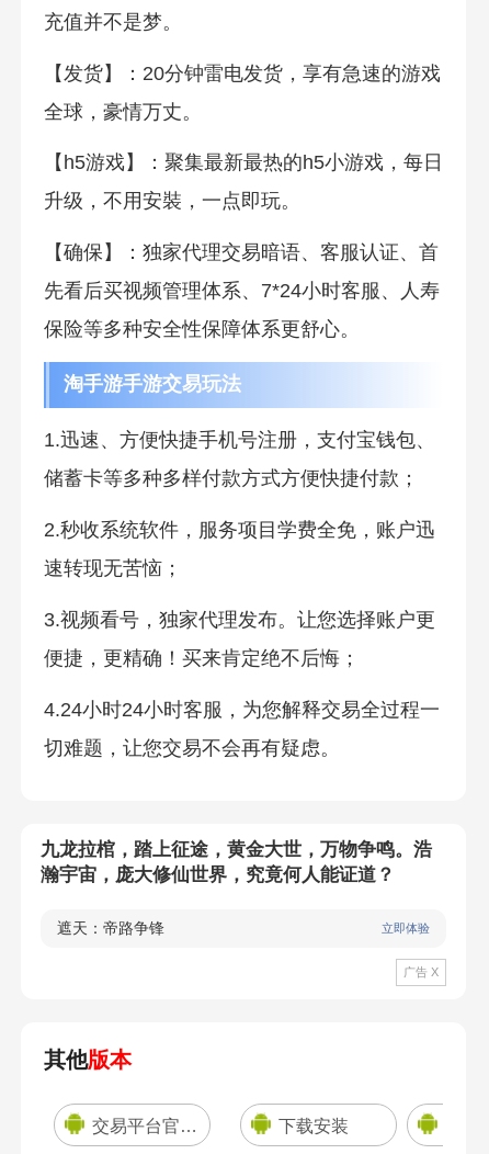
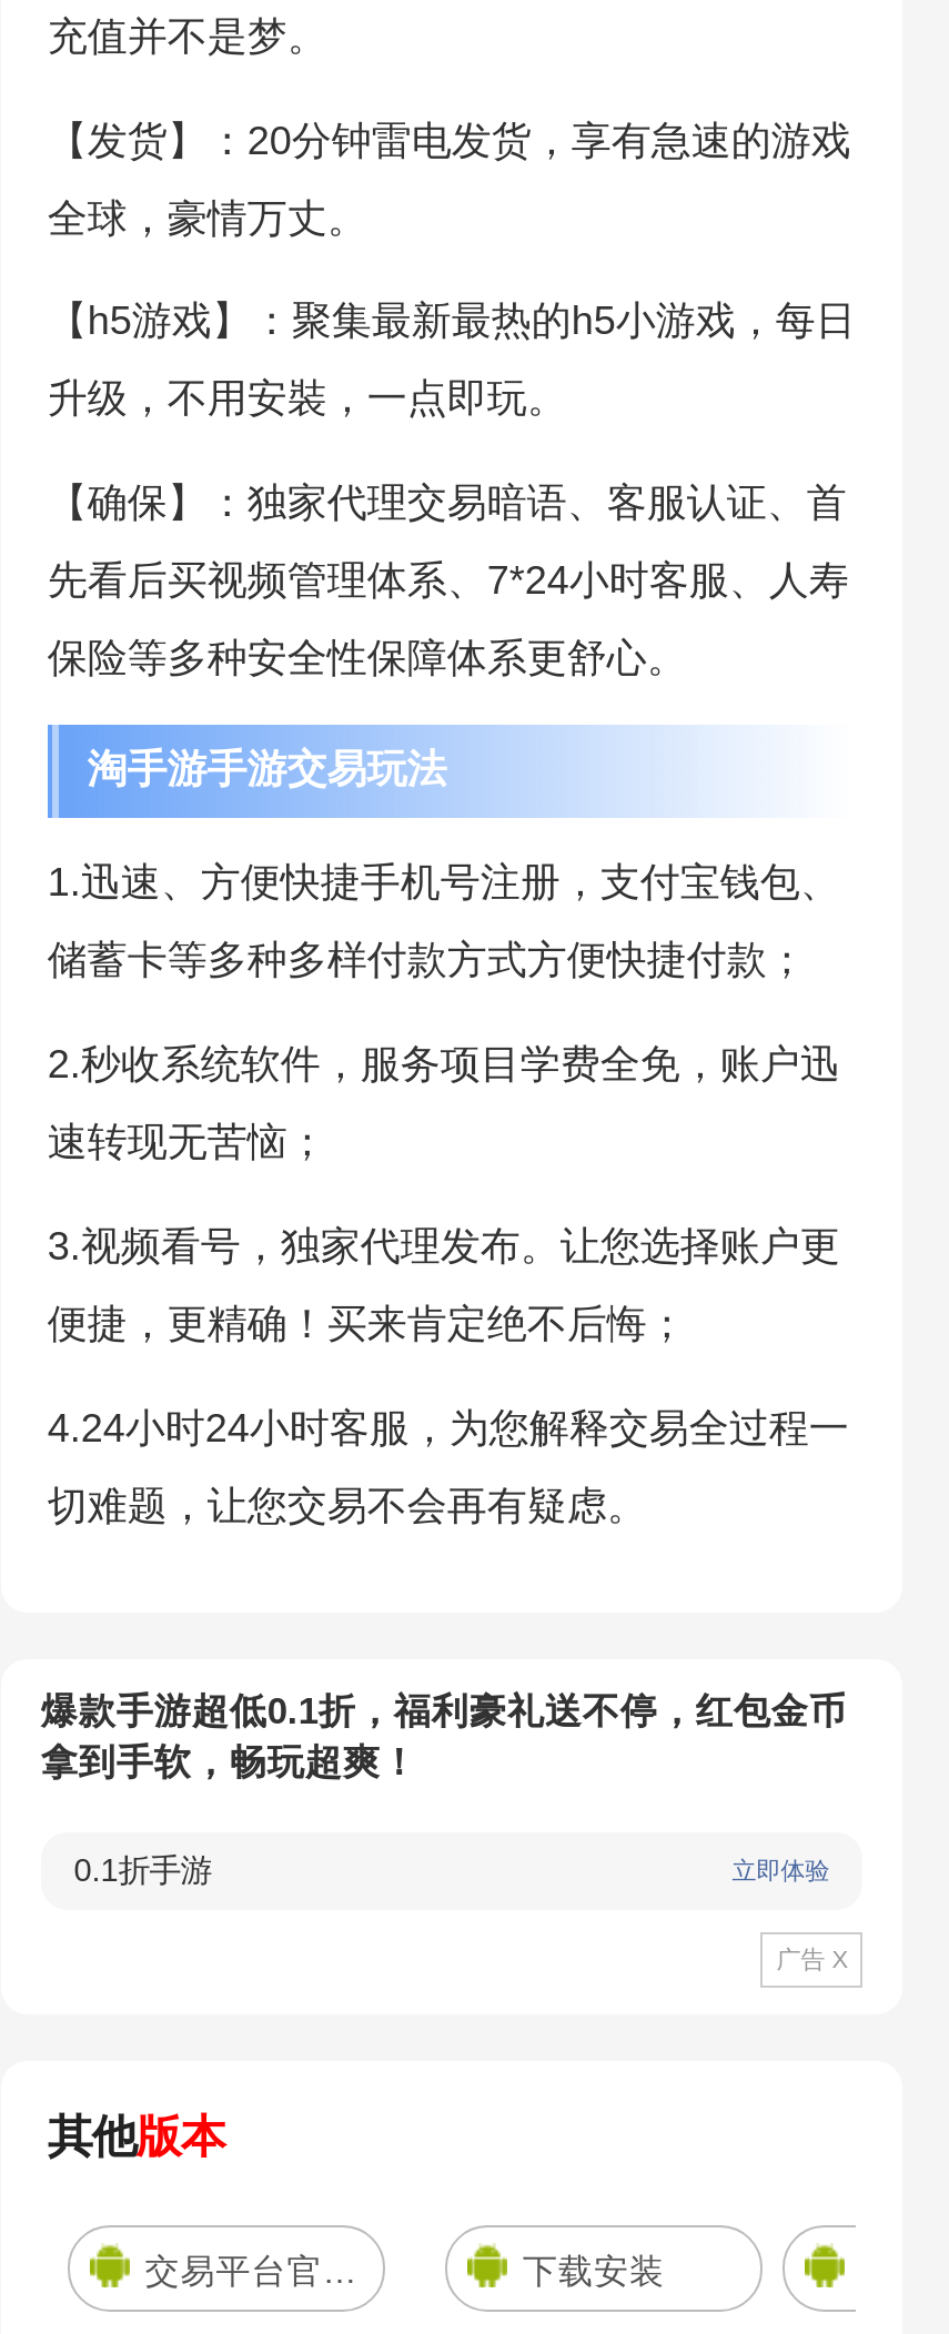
[40,839,432,885] 九龙拉棺，踏上征途，黄金大世，万物争鸣。浩 | 瀚宇宙，庞大修仙世界，究竟何人能证道？ -> [41,1689,846,1783] 爆款手游超低0.1折，福利豪礼送不停，红包金币 | 拿到手软，畅玩超爽！
[57,920,164,937] 遮天：帝路争锋 -> [74,1853,211,1889] 0.1折手游

